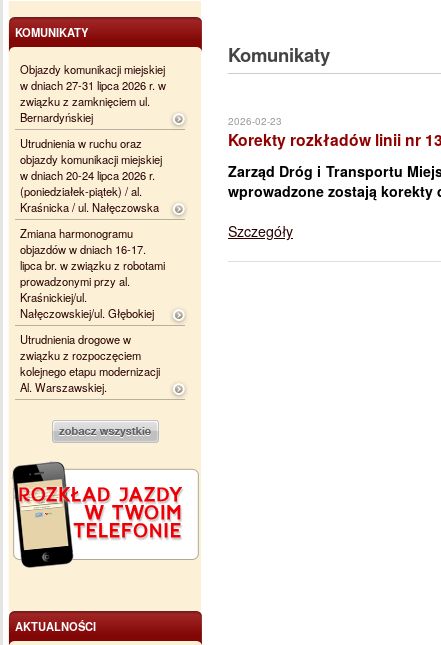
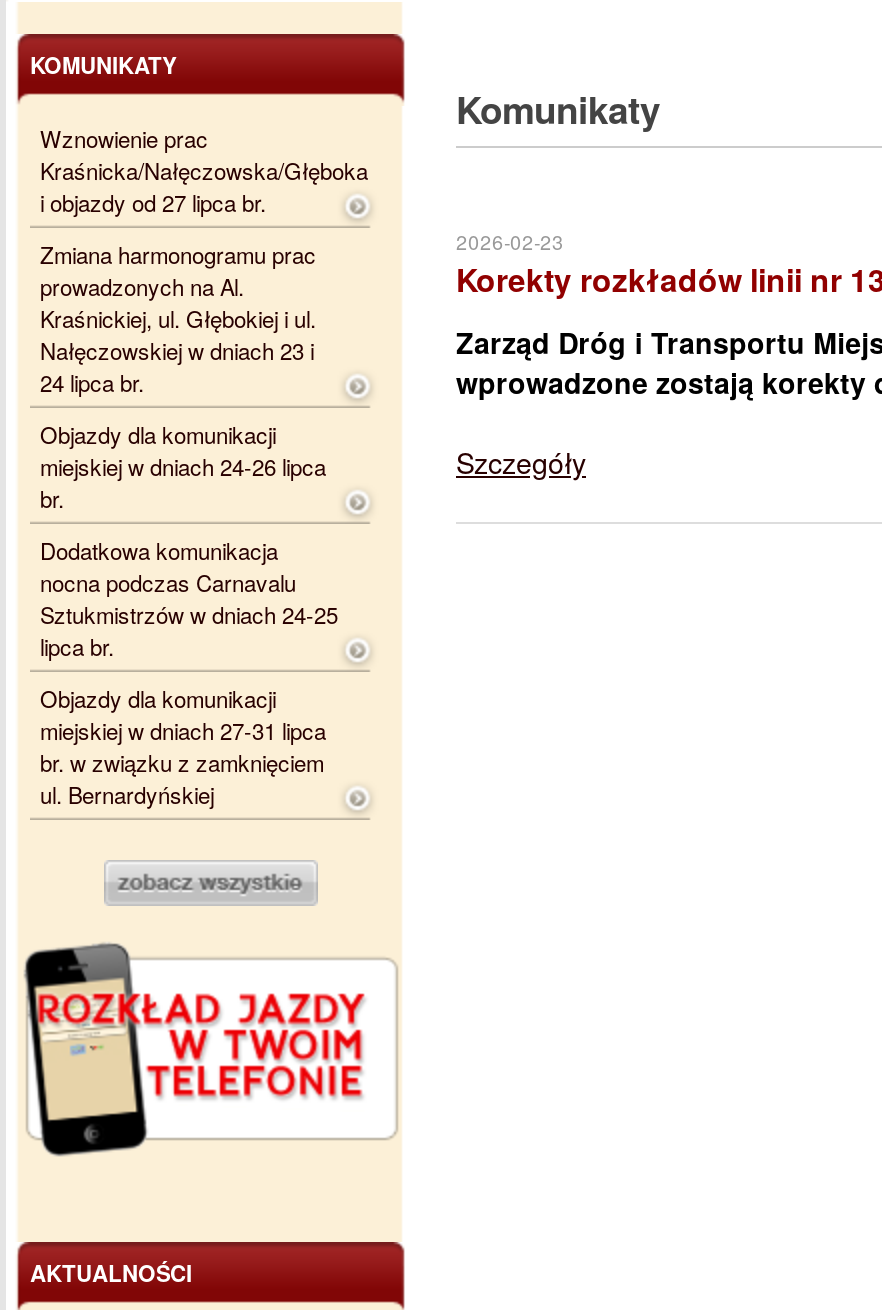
[20,61,166,395] Objazdy komunikacji miejskiej | w dniach 27-31 lipca 2026 r. w | związku z zamknięciem ul. | Bernardyńskiej | Utrudnienia w ruchu oraz | objazdy komunikacji miejskiej | w dniach 20-24 lipca 2026 r. | (poniedziałek-piątek) / al. | Kraśnicka / ul. Nałęczowska | Zmiana harmonogramu | objazdów w dniach 16-17. | lipca br. w związku z robotami | prowadzonymi przy al. | Kraśnickiej/ul. | Nałęczowskiej/ul. Głębokiej | Utrudnienia drogowe w | związku z rozpoczęciem | kolejnego etapu modernizacji | Al. Warszawskiej. -> [40,122,368,810] Wznowienie prac | Kraśnicka/Nałęczowska/Głęboka | i objazdy od 27 lipca br. | Zmiana harmonogramu prac | prowadzonych na Al. | Kraśnickiej, ul. Głębokiej i ul. | Nałęczowskiej w dniach 23 i | 24 lipca br. | Objazdy dla komunikacji | miejskiej w dniach 24-26 lipca | br. | Dodatkowa komunikacja | nocna podczas Carnavalu | Sztukmistrzów w dniach 24-25 | lipca br. | Objazdy dla komunikacji | miejskiej w dniach 27-31 lipca | br. w związku z zamknięciem | ul. Bernardyńskiej

